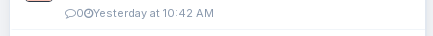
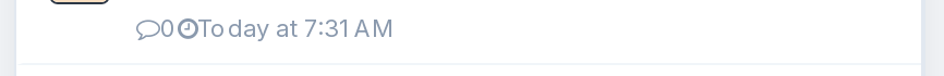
[93,6,214,20] Yesterday at 10:42 AM -> [197,13,394,43] Today at 7:31 AM

